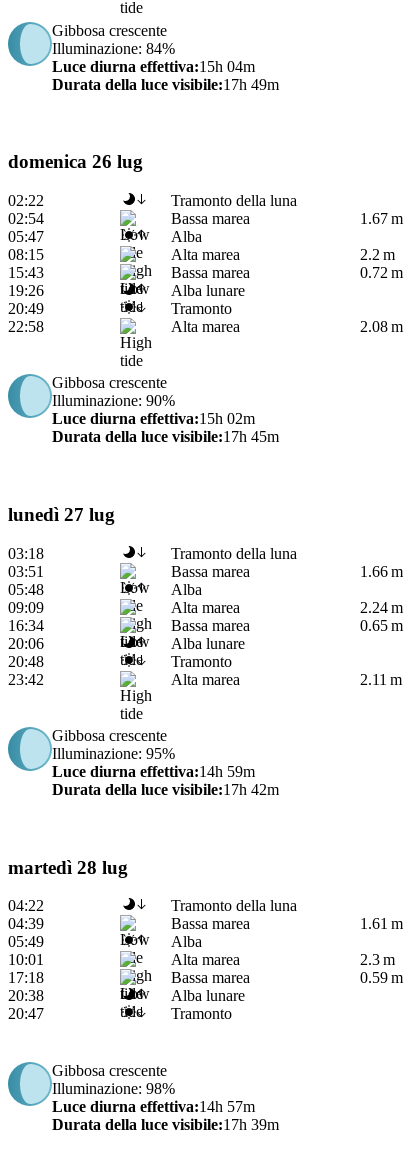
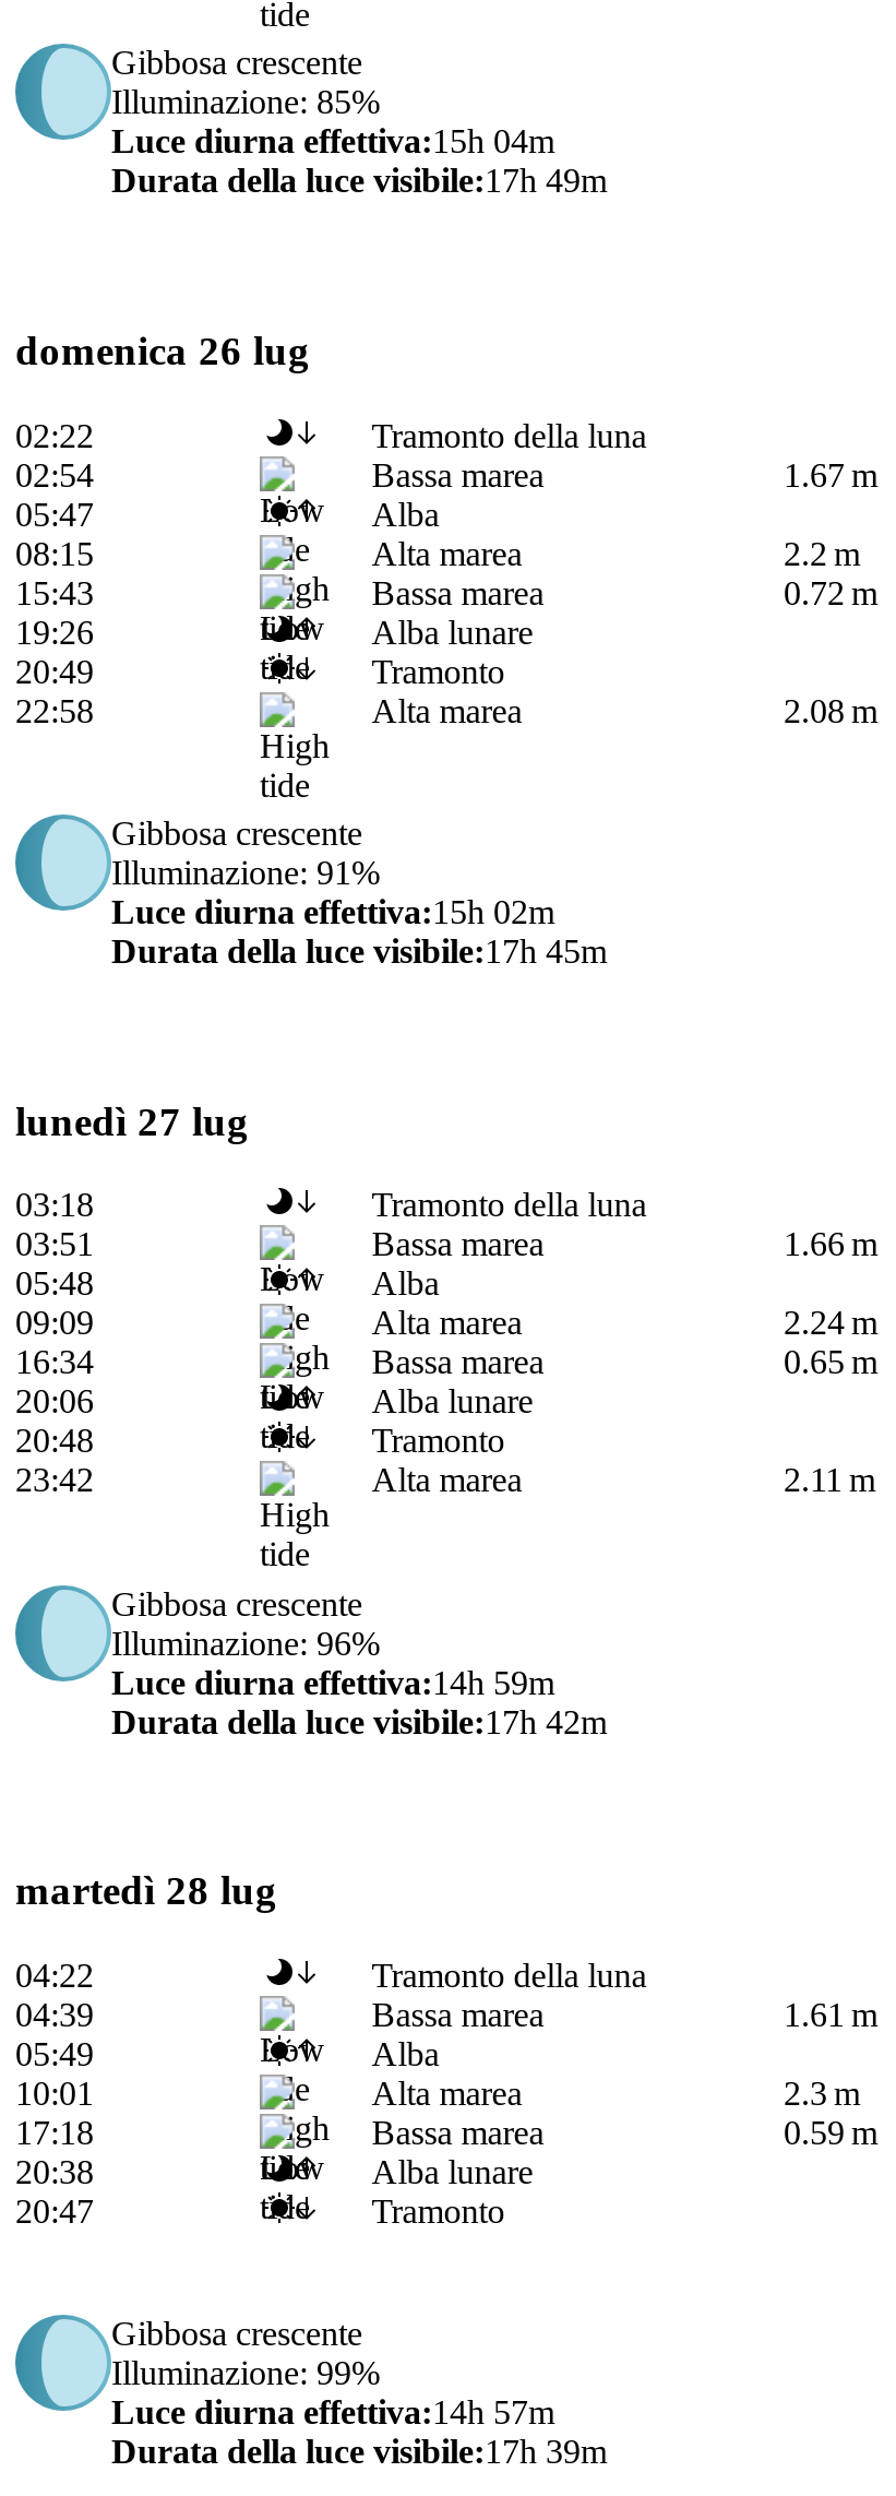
[52,40,175,57] Illuminazione: 84% -> [111,83,380,121] Illuminazione: 85%
[52,392,175,409] Illuminazione: 90% -> [111,854,380,891] Illuminazione: 91%
[52,745,175,762] Illuminazione: 95% -> [111,1624,380,1661] Illuminazione: 96%
[52,1080,175,1097] Illuminazione: 98% -> [111,2355,380,2392] Illuminazione: 99%

